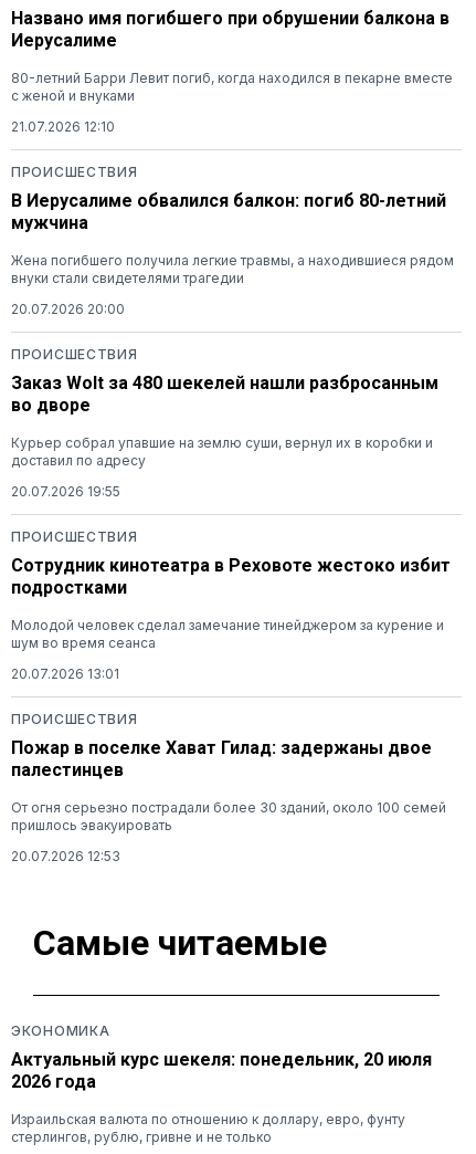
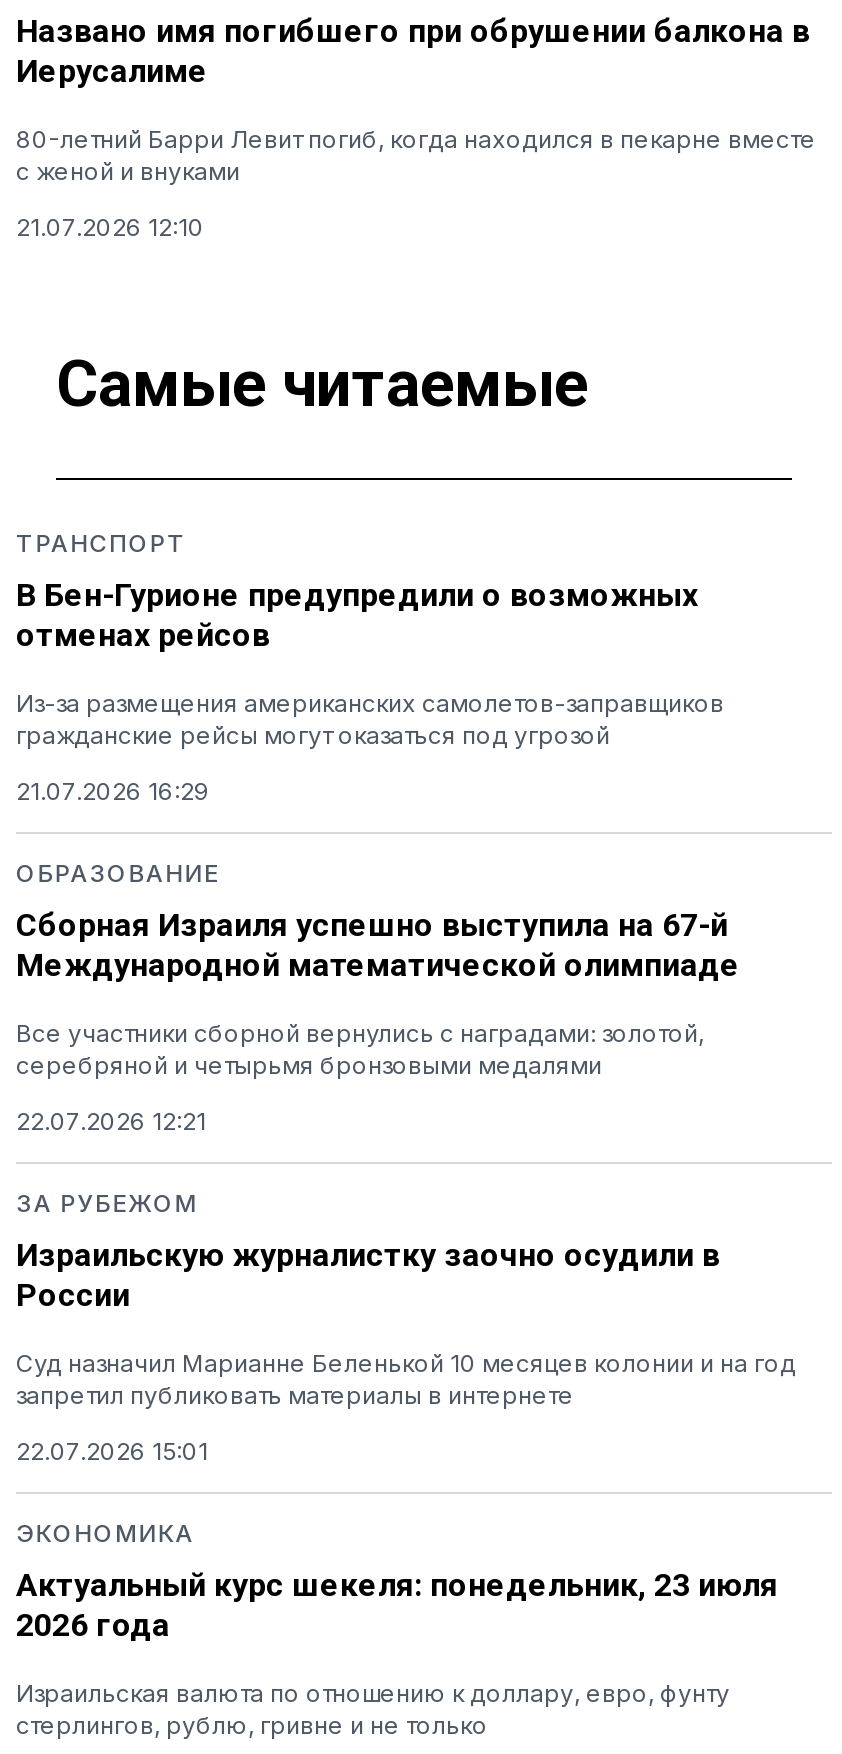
[11,163,454,864] ПРОИСШЕСТВИЯ | В Иерусалиме обвалился балкон: погиб 80-летний | мужчина | Жена погибшего получила легкие травмы, а находившиеся рядом | внуки стали свидетелями трагедии | 20.07.2026 20:00 | ПРОИСШЕСТВИЯ | Заказ Wolt за 480 шекелей нашли разбросанным | во дворе | Курьер собрал упавшие на землю суши, вернул их в коробки и | доставил по адресу | 20.07.2026 19:55 | ПРОИСШЕСТВИЯ | Сотрудник кинотеатра в Реховоте жестоко избит | подростками | Молодой человек сделал замечание тинейджером за курение и | шум во время сеанса | 20.07.2026 13:01 | ПРОИСШЕСТВИЯ | Пожар в поселке Хават Гилад: задержаны двое | палестинцев | От огня серьезно пострадали более 30 зданий, около 100 семей | пришлось эвакуировать | 20.07.2026 12:53 -> none
moved [33,922,327,964] -> [56,347,588,423]: Самые читаемые
none -> [16,528,796,1466] ТРАНСПОРТ | В Бен-Гурионе предупредили о возможных | отменах рейсов | Из-за размещения американских самолетов-заправщиков | гражданские рейсы могут оказаться под угрозой | 21.07.2026 16:29 | ОБРАЗОВАНИЕ | Сборная Израиля успешно выступила на 67-й | Международной математической олимпиаде | Все участники сборной вернулись с наградами: золотой, | серебряной и четырьмя бронзовыми медалями | 22.07.2026 12:21 | ЗА РУБЕЖОМ | Израильскую журналистку заочно осудили в | России | Суд назначил Марианне Беленькой 10 месяцев колонии и на год | запретил публиковать материалы в интернете | 22.07.2026 15:01
[11,1049,432,1070] Актуальный курс шекеля: понедельник, 20 июля -> [16,1566,778,1604] Актуальный курс шекеля: понедельник, 23 июля

